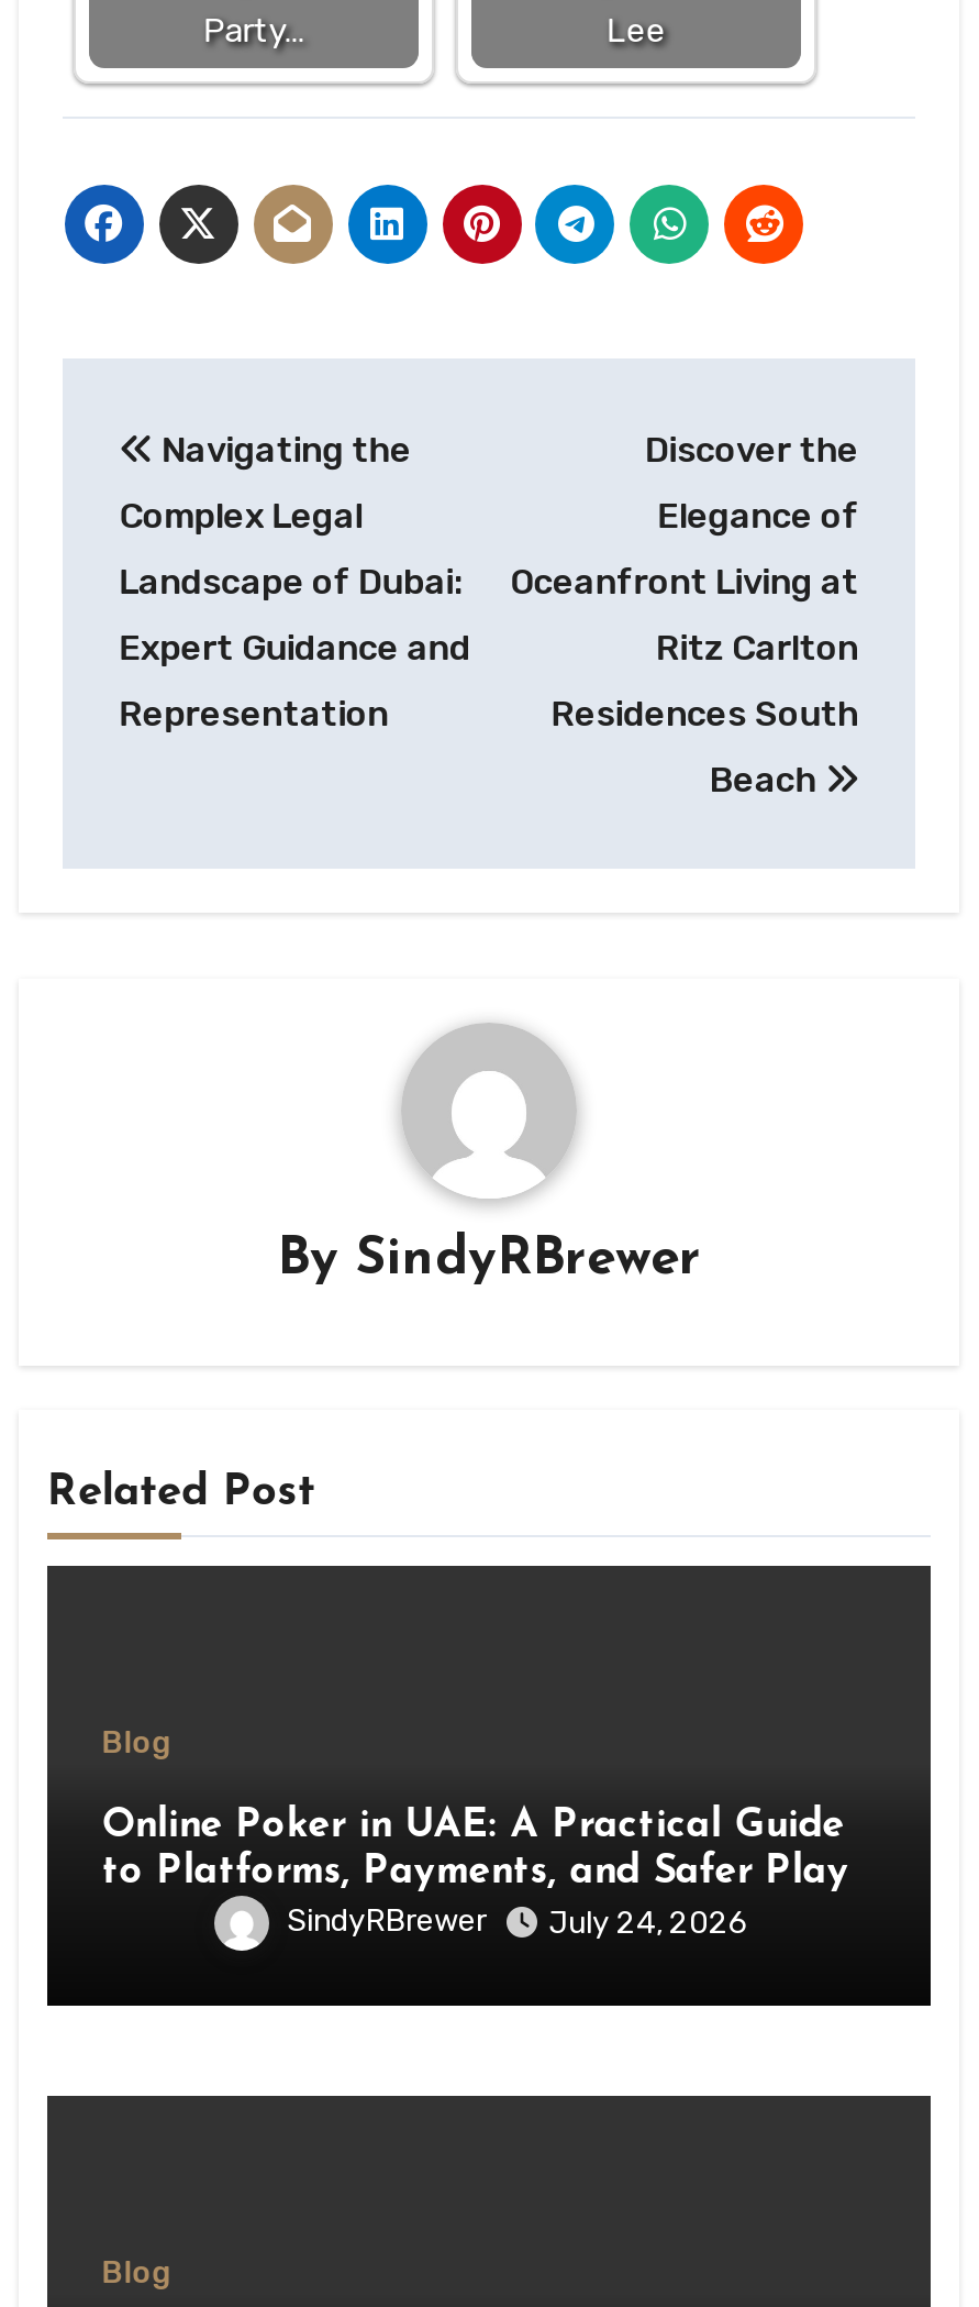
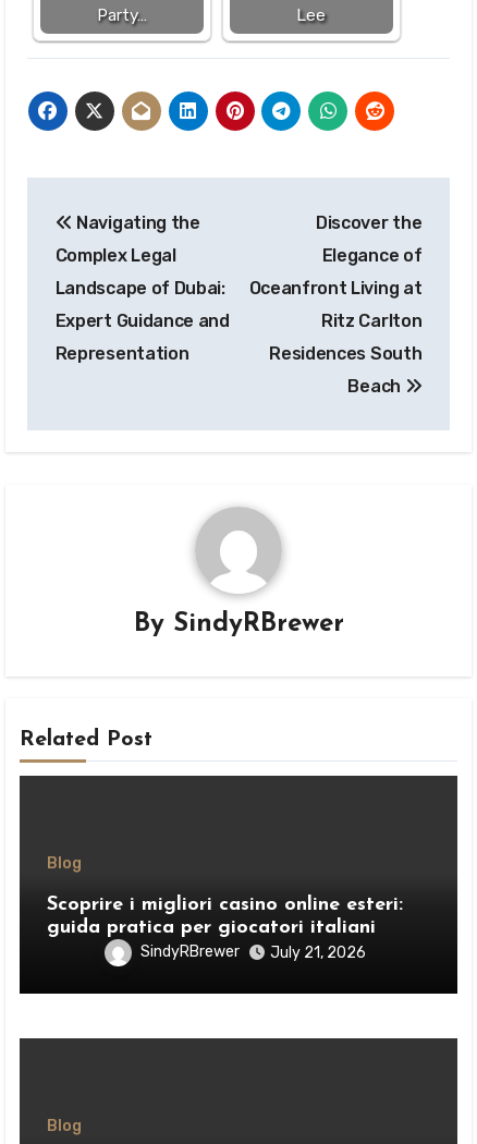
[102,1806,849,1894] Online Poker in UAE: A Practical Guide | to Platforms, Payments, and Safer Play -> [47,894,403,938] Scoprire i migliori casino online esteri: | guida pratica per giocatori italiani
[287,1903,748,1942] SindyRBrewer July 24, 2026 -> [140,943,365,962] SindyRBrewer July 21, 2026

